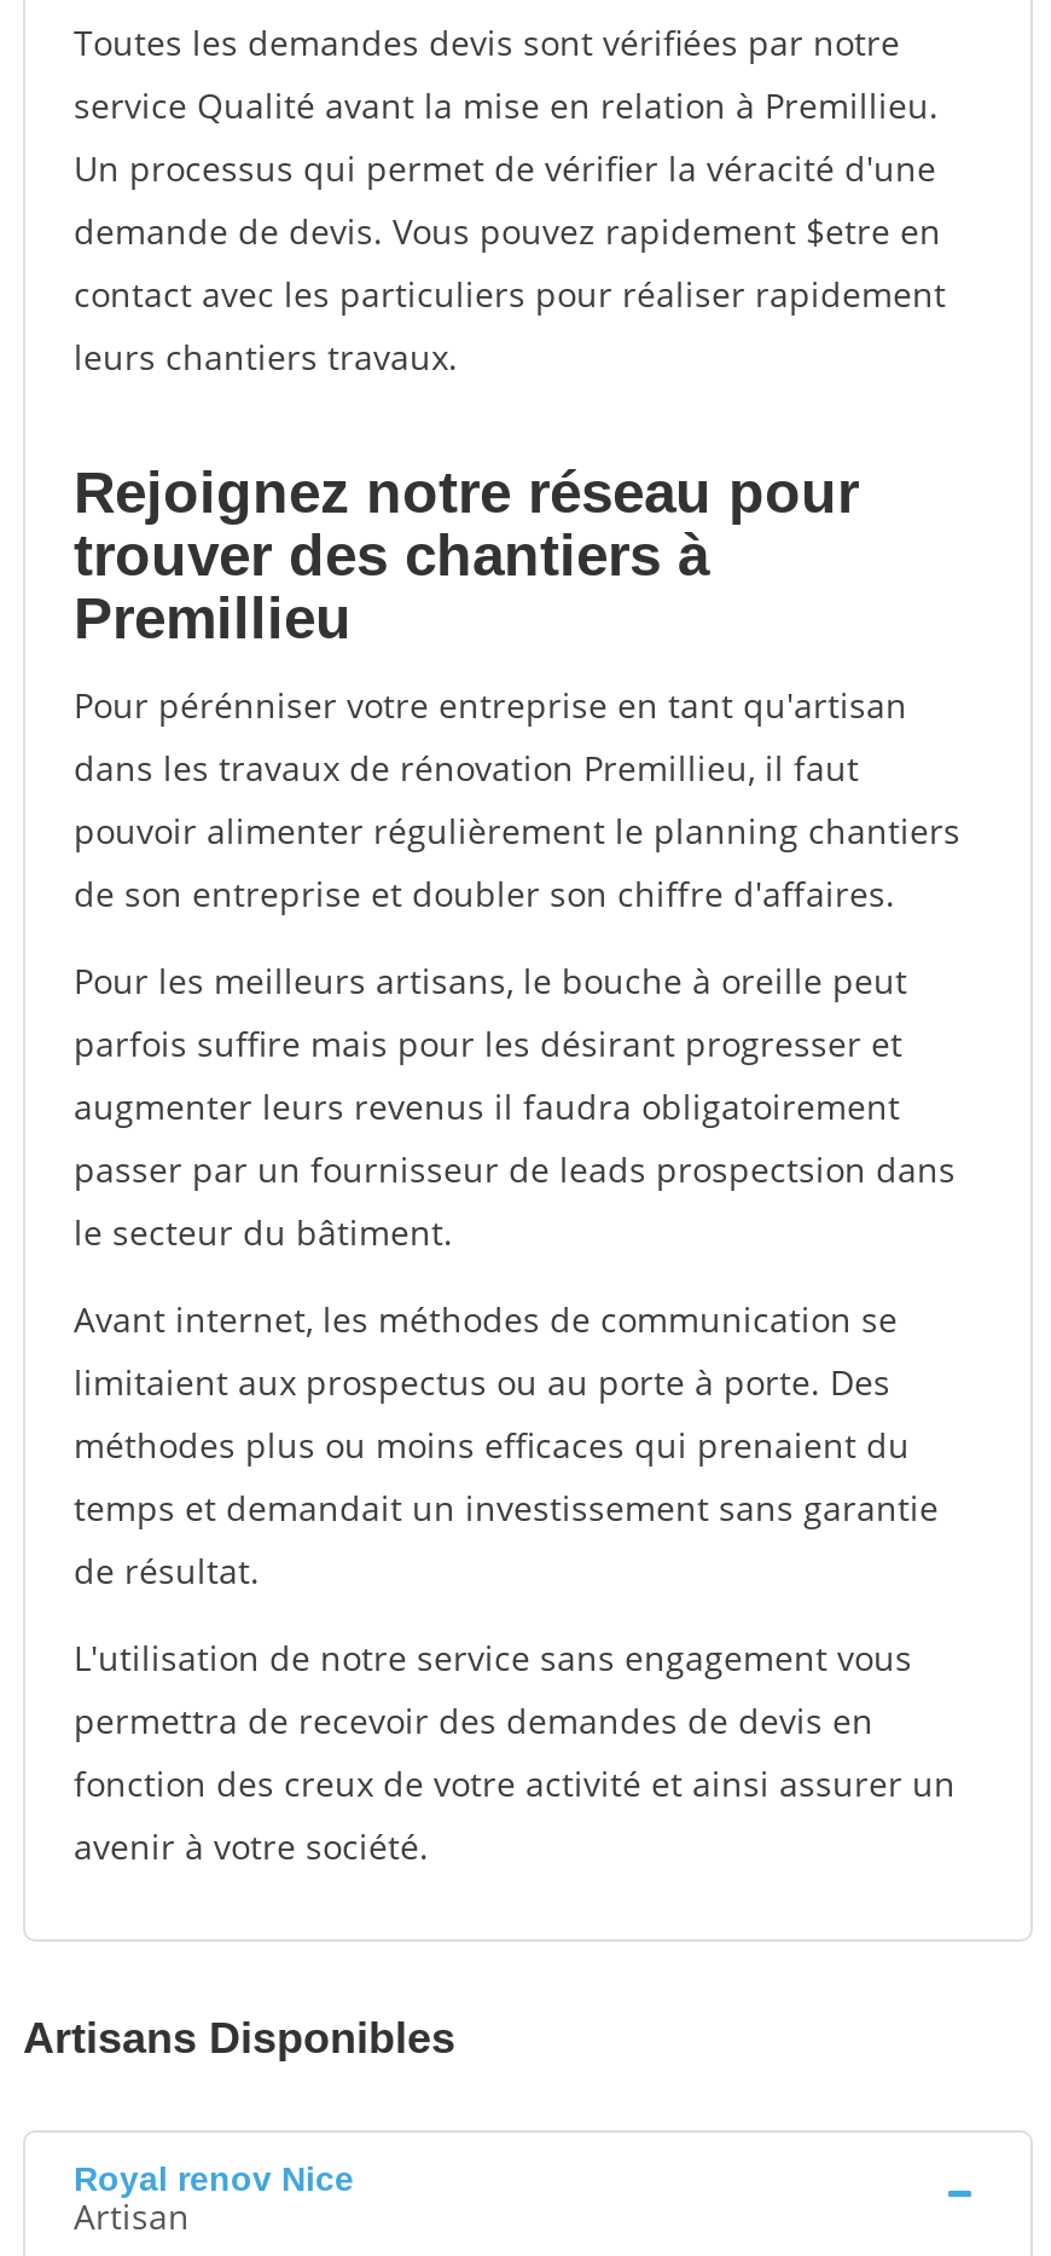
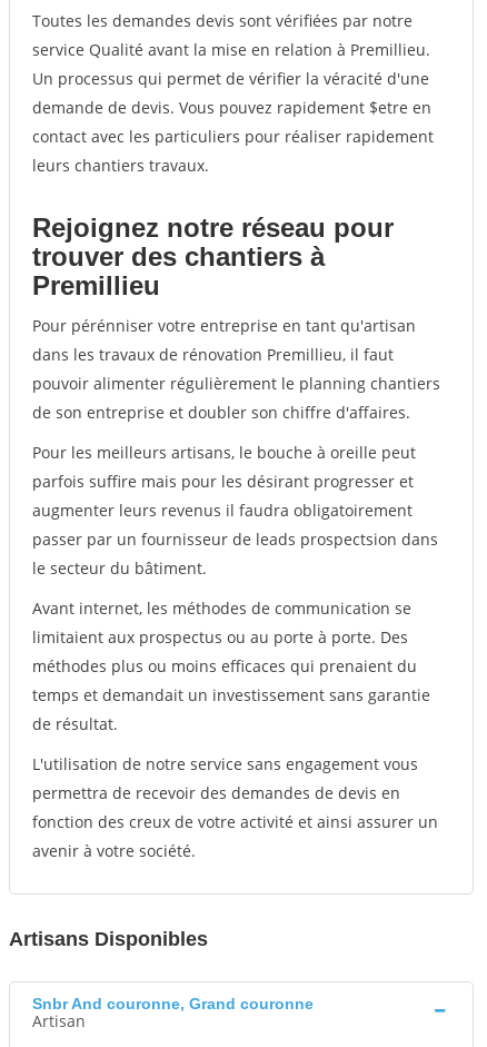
[74,2159,354,2198] Royal renov Nice -> [32,995,314,1013] Snbr And couronne, Grand couronne

